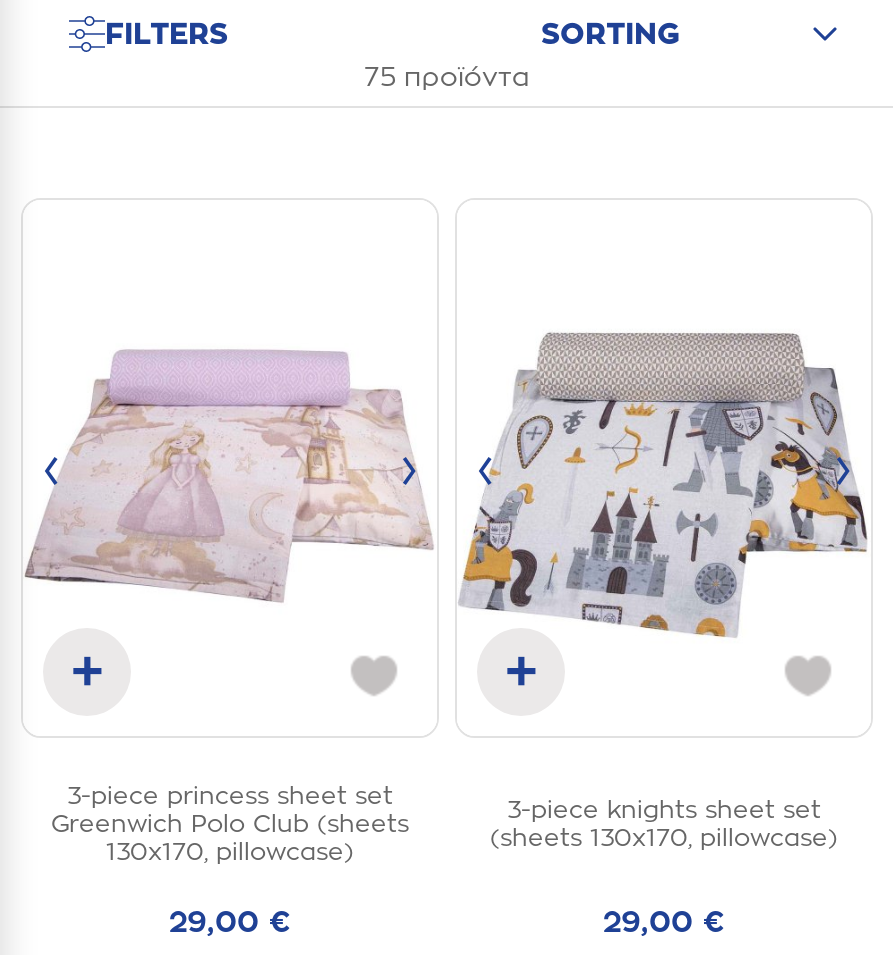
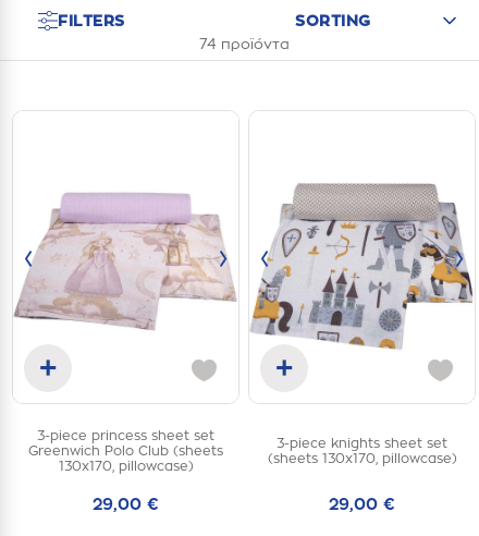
[364,63,530,89] 75 προϊόντα -> [199,37,289,51] 74 προϊόντα

